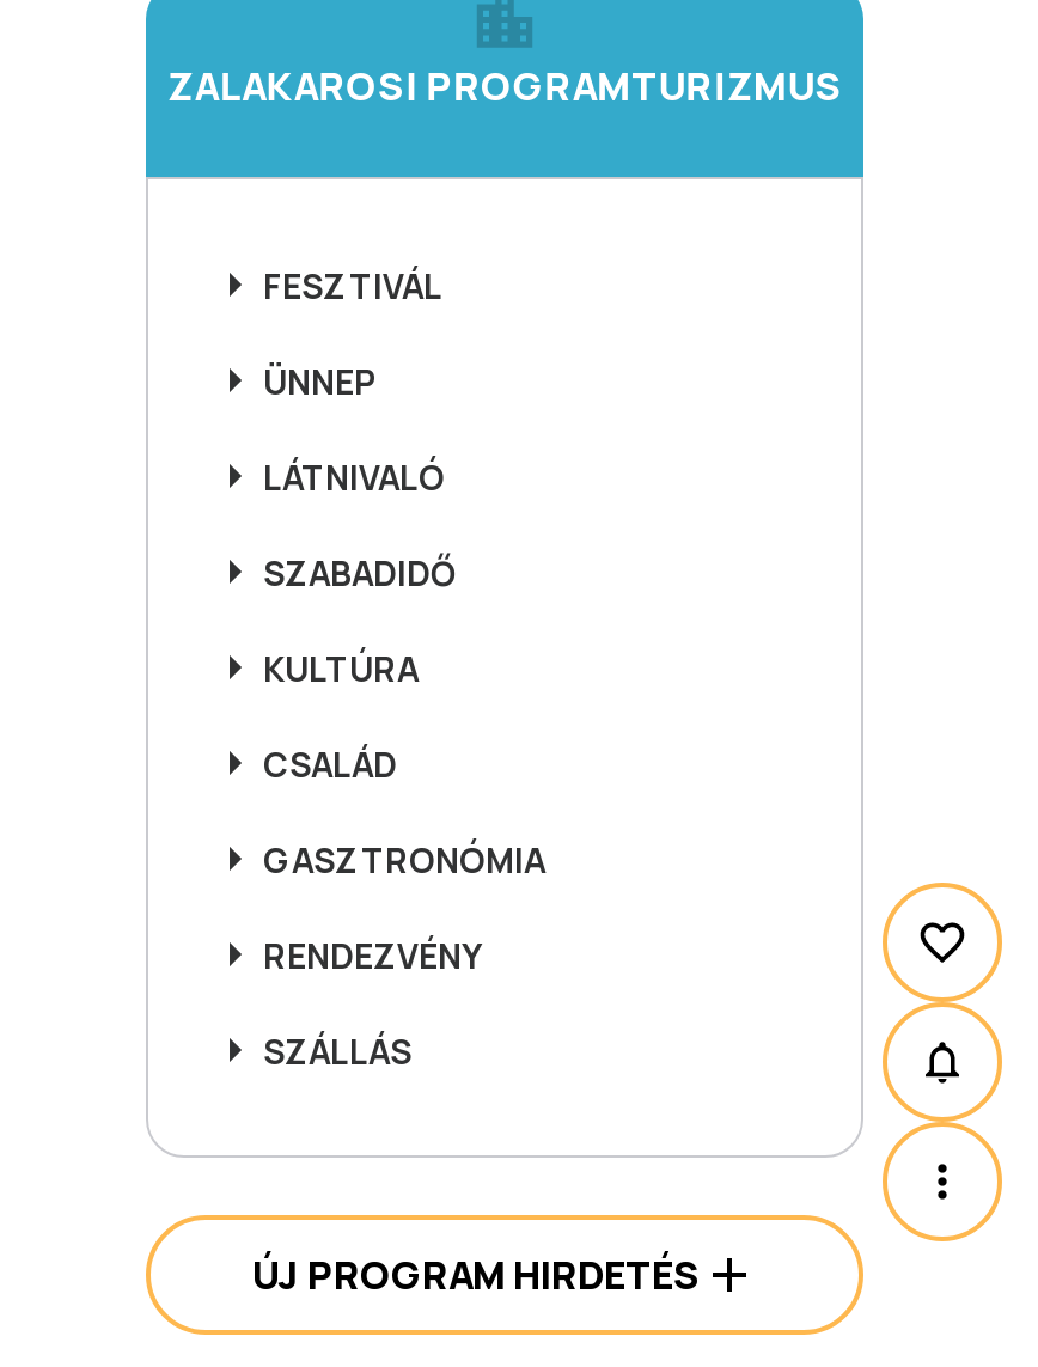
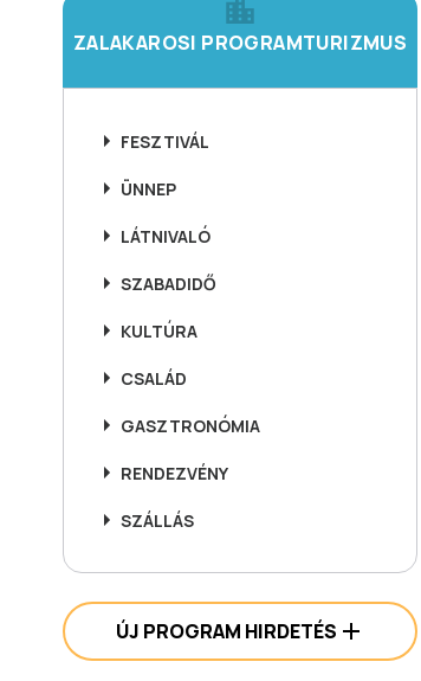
[880,880,1005,1244] [image] -> none

